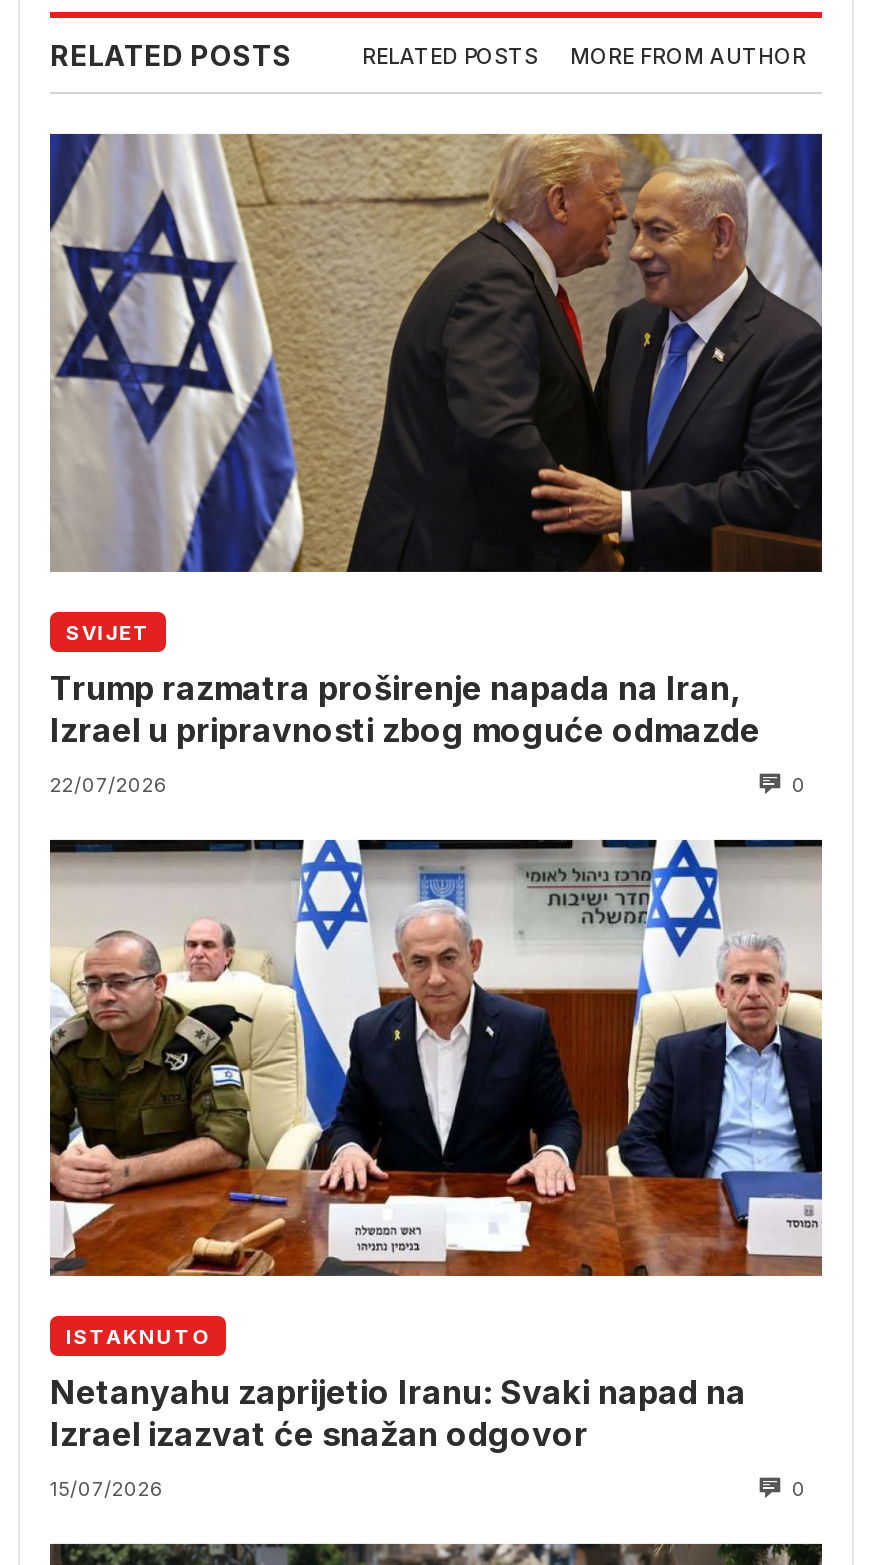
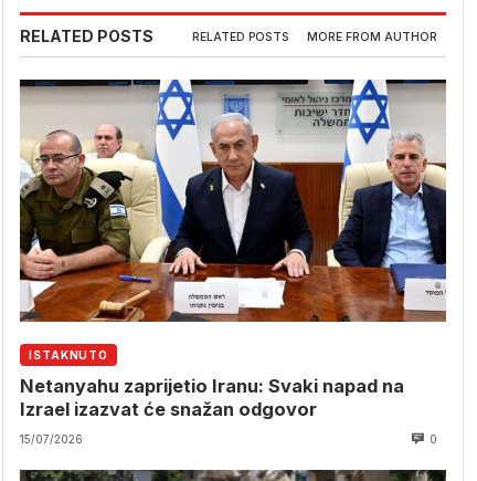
[48,132,824,795] [image] | SVIJET | Trump razmatra proširenje napada na Iran, | Izrael u pripravnosti zbog moguće odmazde | 22/07/2026 | 0 -> none

